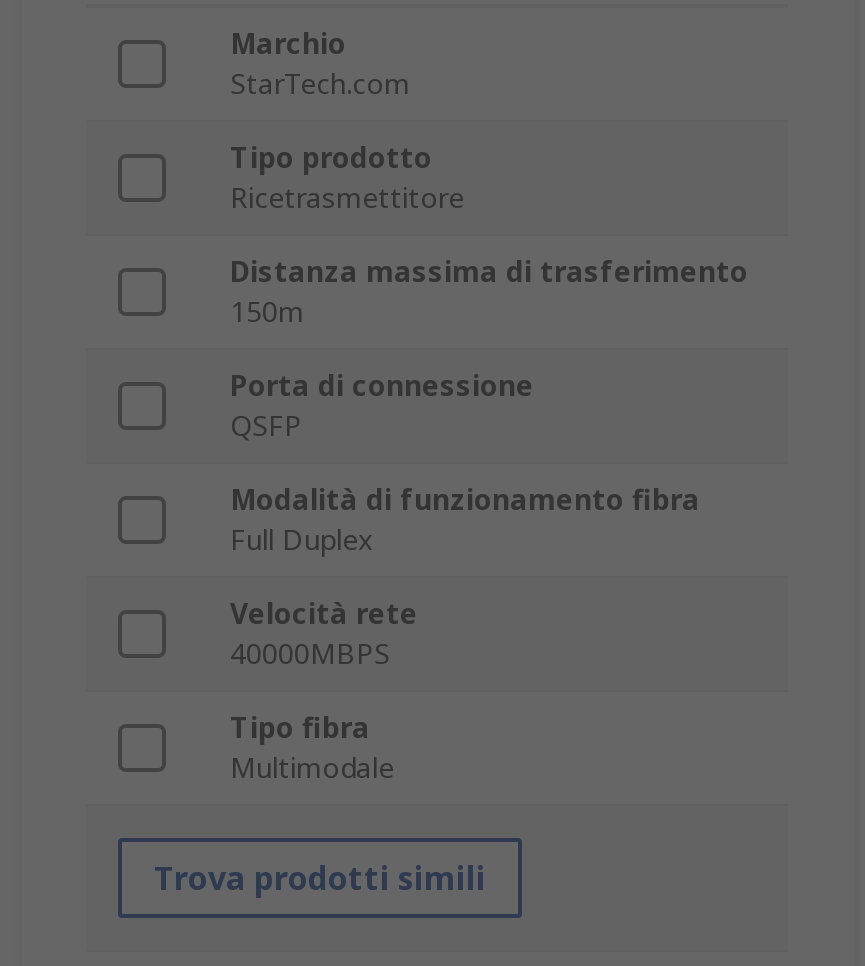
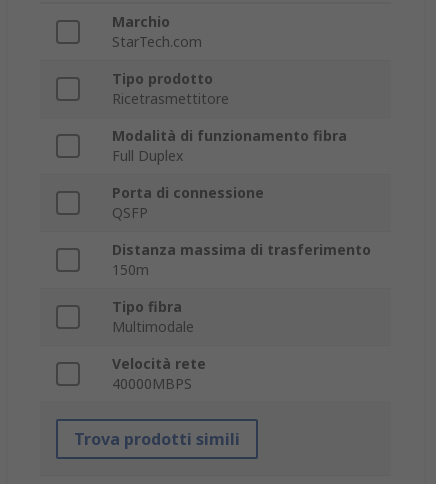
moved [230,253,748,445] -> [112,183,371,279]: Porta di connessione | QSFP | Distanza massima di trasferimento | 150m
moved [230,481,700,559] -> [112,126,347,165]: Modalità di funzionamento fibra | Full Duplex
moved [230,595,418,673] -> [112,354,206,393]: Velocità rete | 40000MBPS
moved [230,709,394,787] -> [112,297,194,336]: Tipo fibra | Multimodale

